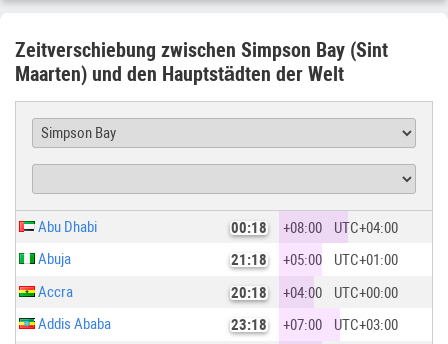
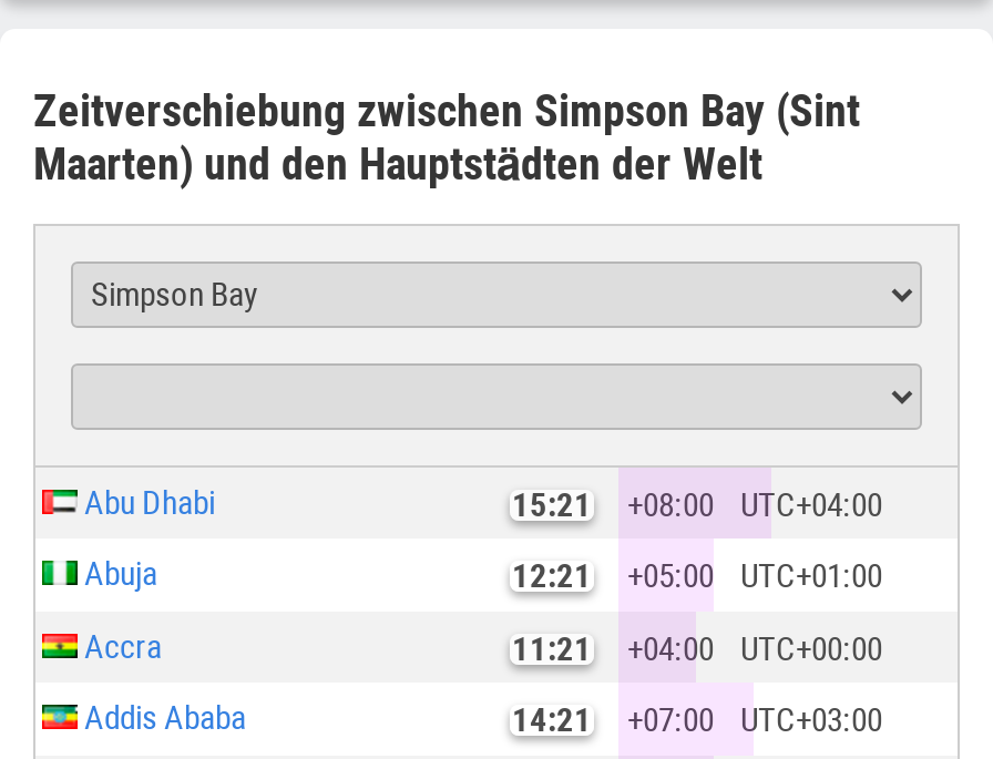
[231,219,398,237] 00:18 +08:00 UTC+04:00 -> [512,485,882,525] 15:21 +08:00 UTC+04:00
[231,251,398,269] 21:18 +05:00 UTC+01:00 -> [512,557,882,597] 12:21 +05:00 UTC+01:00
[231,284,398,302] 20:18 +04:00 UTC+00:00 -> [512,629,882,669] 11:21 +04:00 UTC+00:00
[231,316,398,334] 23:18 +07:00 UTC+03:00 -> [512,701,882,741] 14:21 +07:00 UTC+03:00

